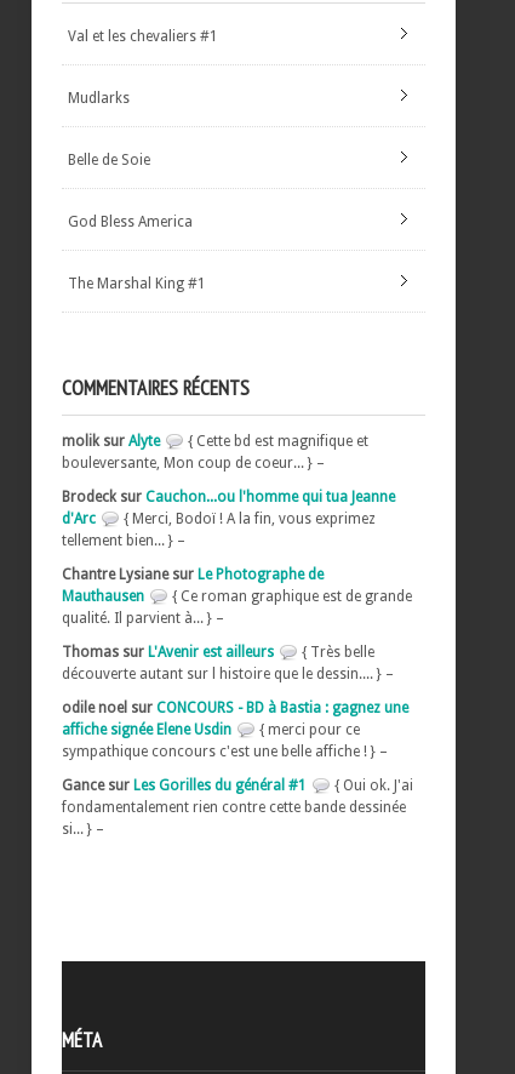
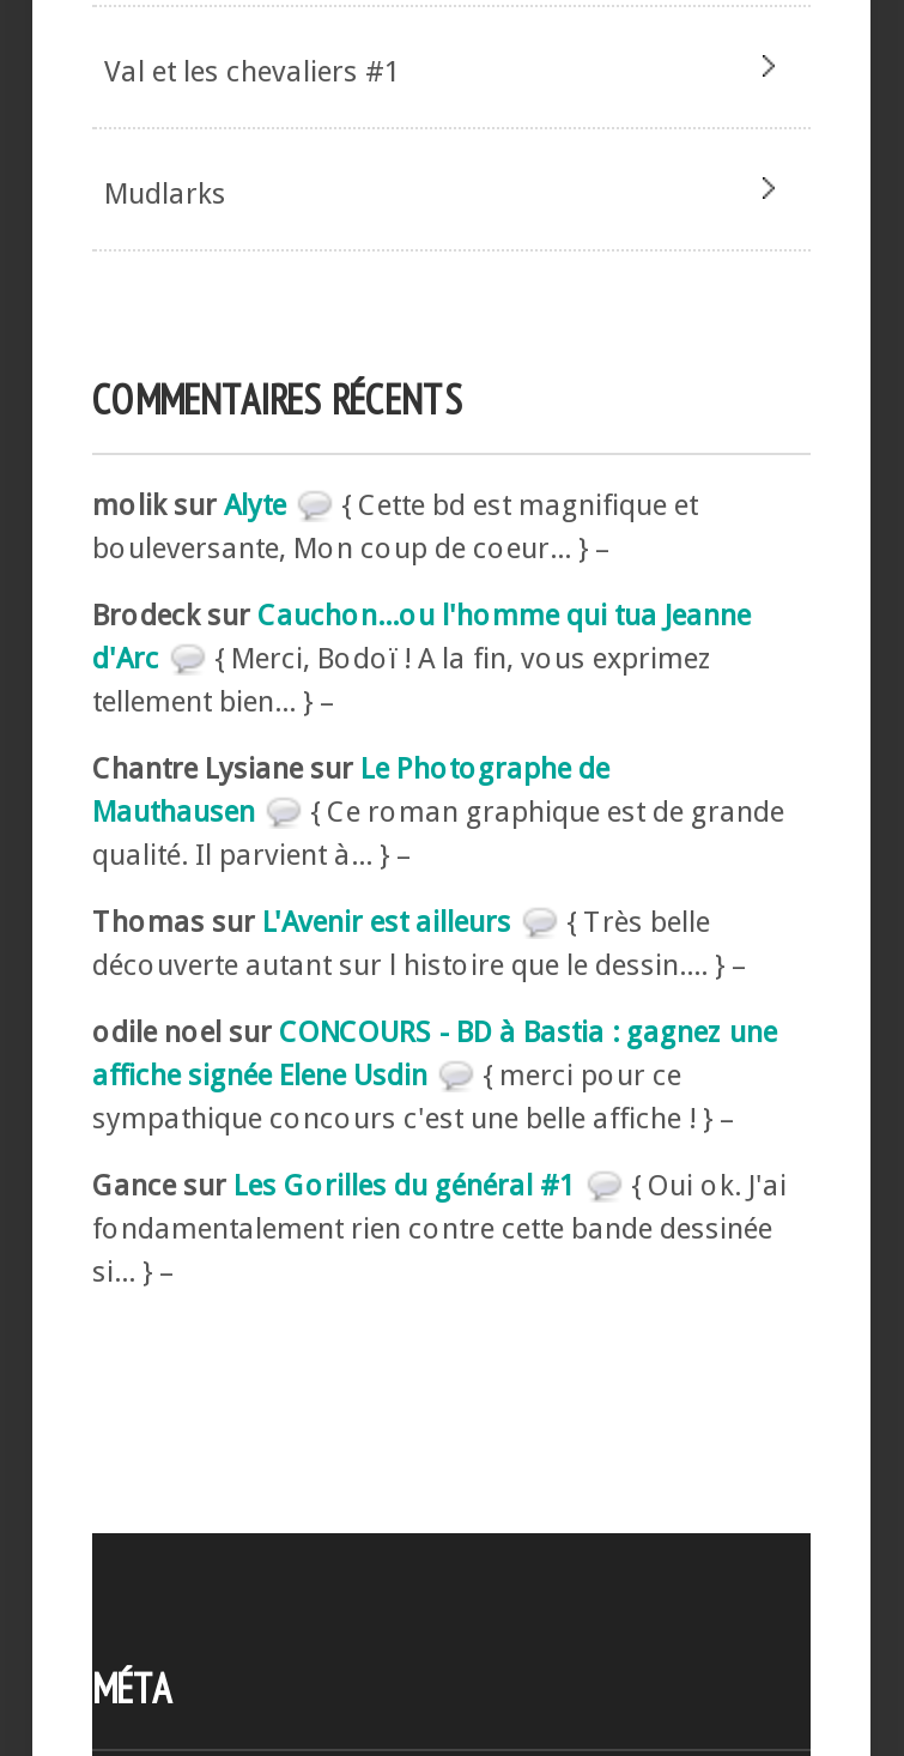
[68,151,150,168] Belle de Soie -> none
[68,213,193,230] God Bless America -> none
[68,275,206,292] The Marshal King #1 -> none

